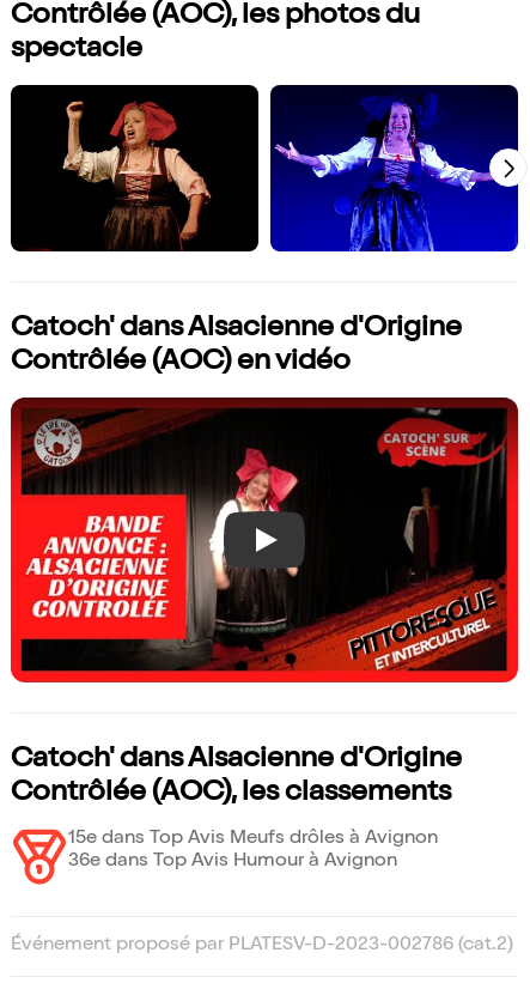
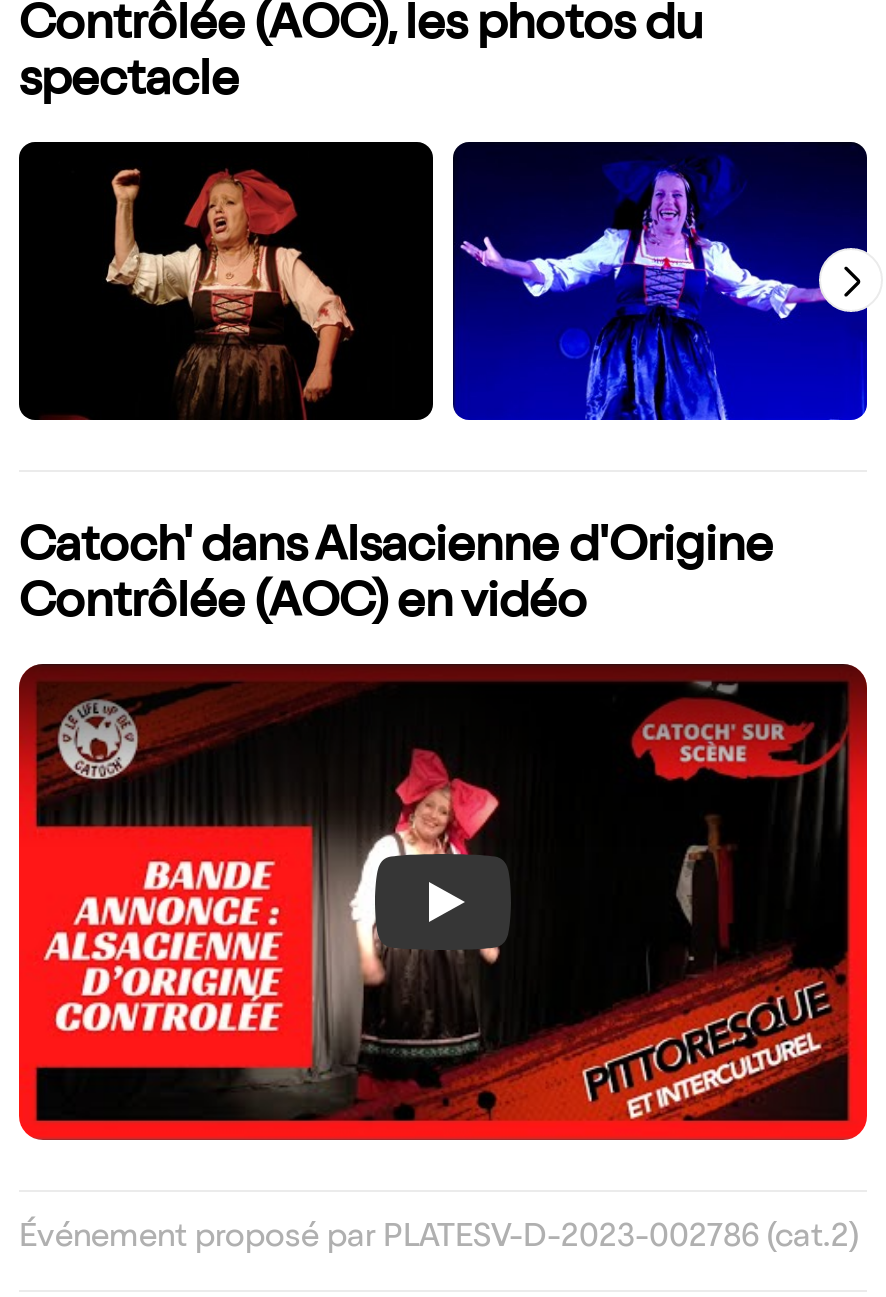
[11,746,462,886] [image] | Catoch' dans Alsacienne d'Origine | Contrôlée (AOC), les classements | 15e dans Top Avis Meufs drôles à Avignon | 36e dans Top Avis Humour à Avignon -> none

